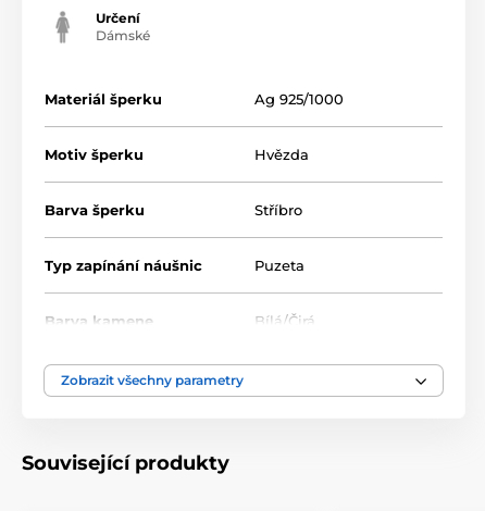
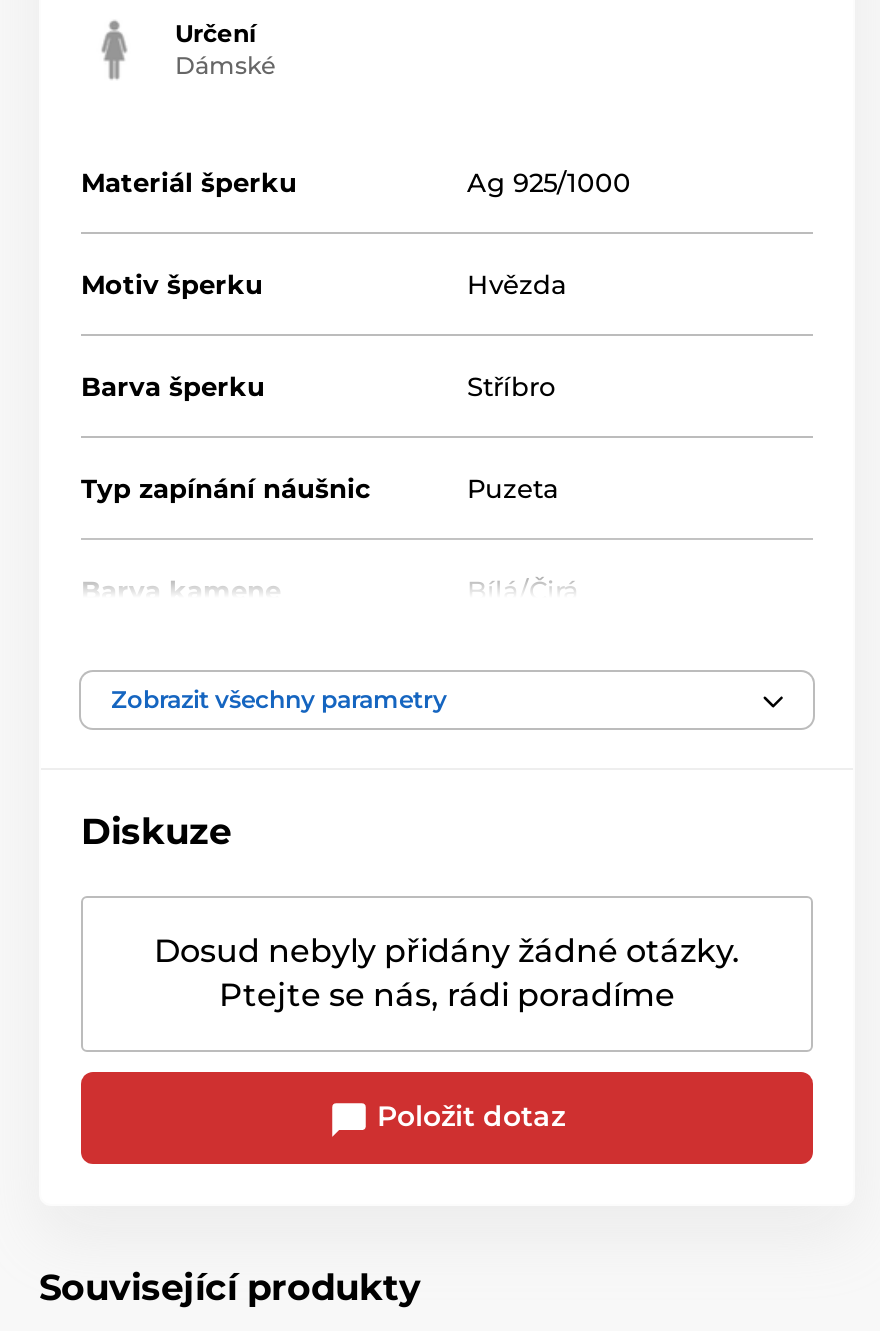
none -> [81,811,740,1135] Diskuze | Dosud nebyly přidány žádné otázky. | Ptejte se nás, rádi poradíme | Položit dotaz

